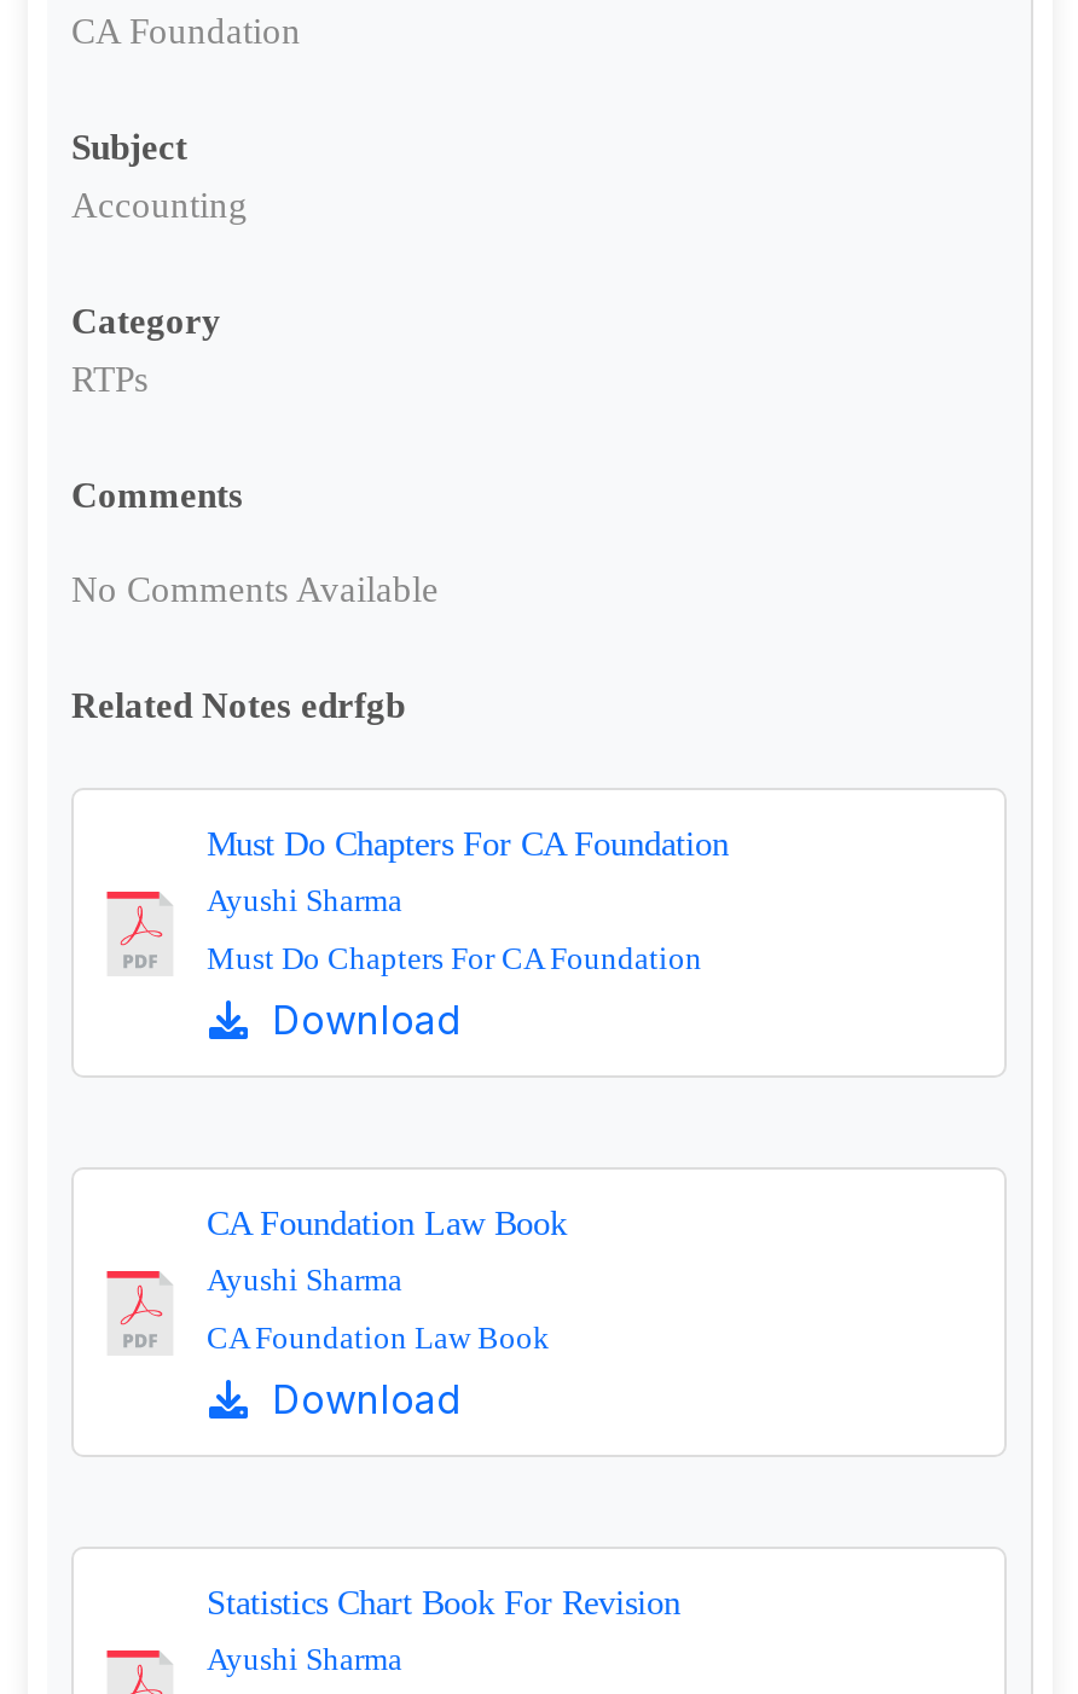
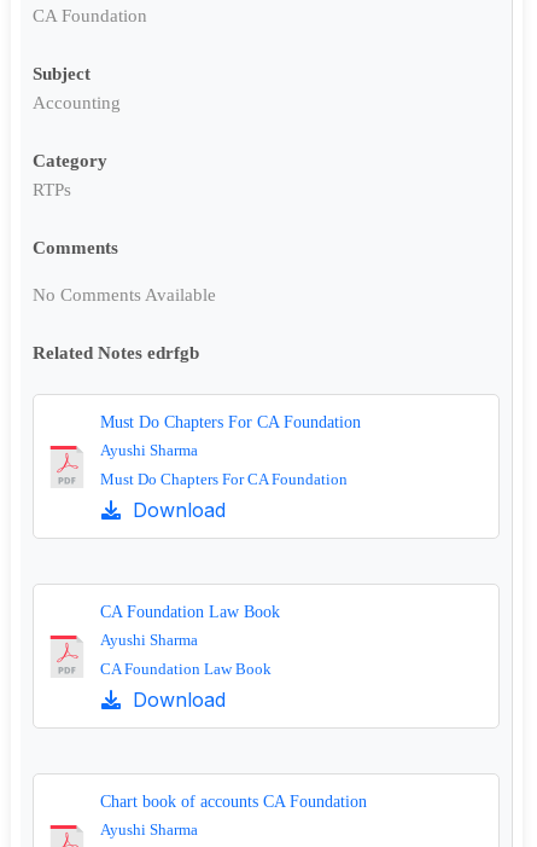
[207,1583,680,1622] Statistics Chart Book For Revision -> [100,792,367,811] Chart book of accounts CA Foundation

